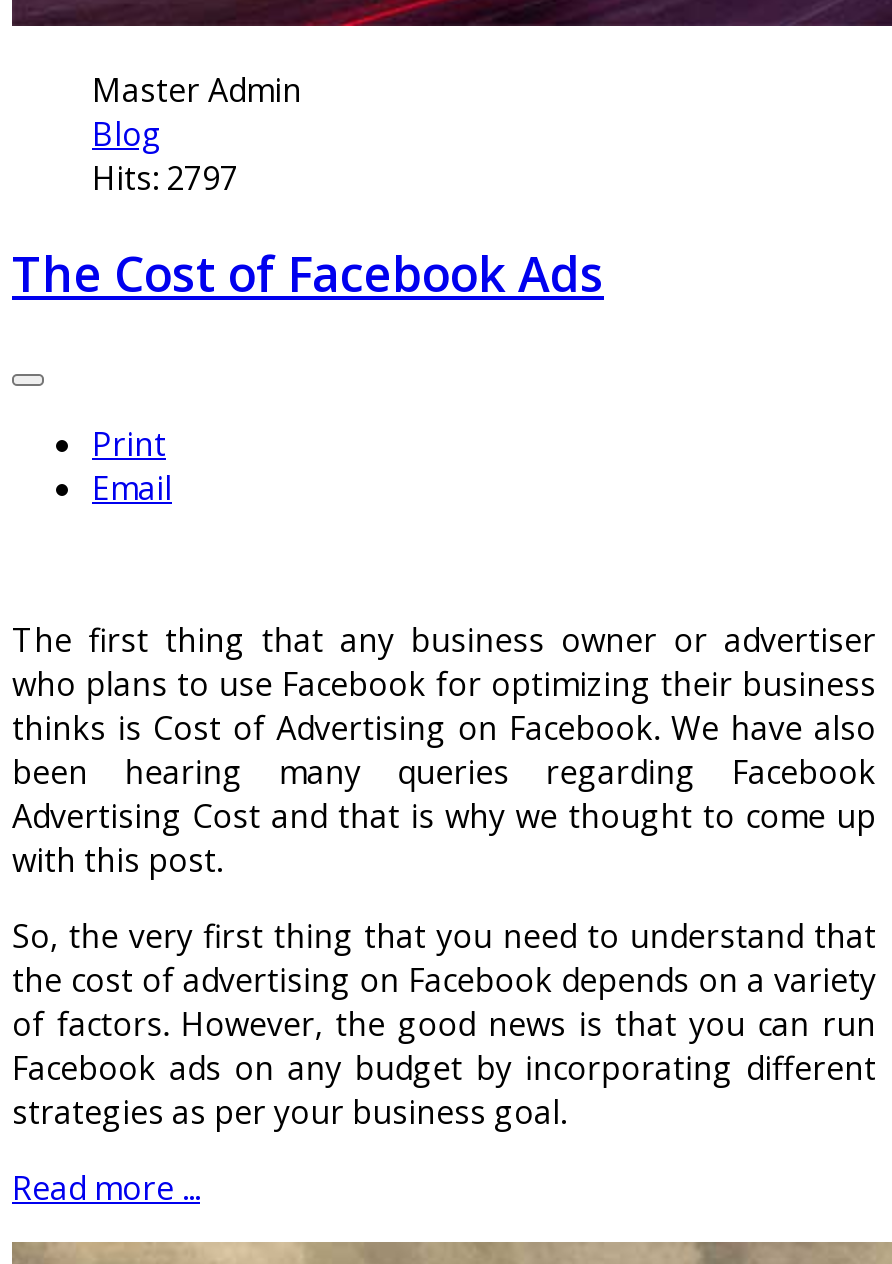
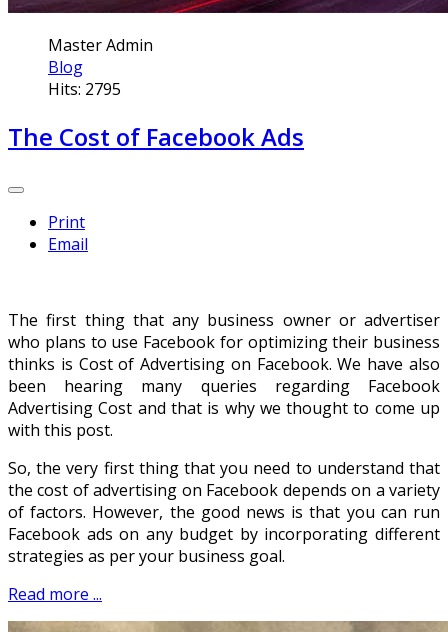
[92,157,238,201] Hits: 2797 -> [48,78,121,100] Hits: 2795

